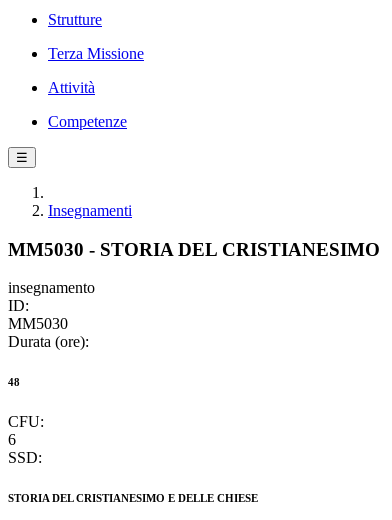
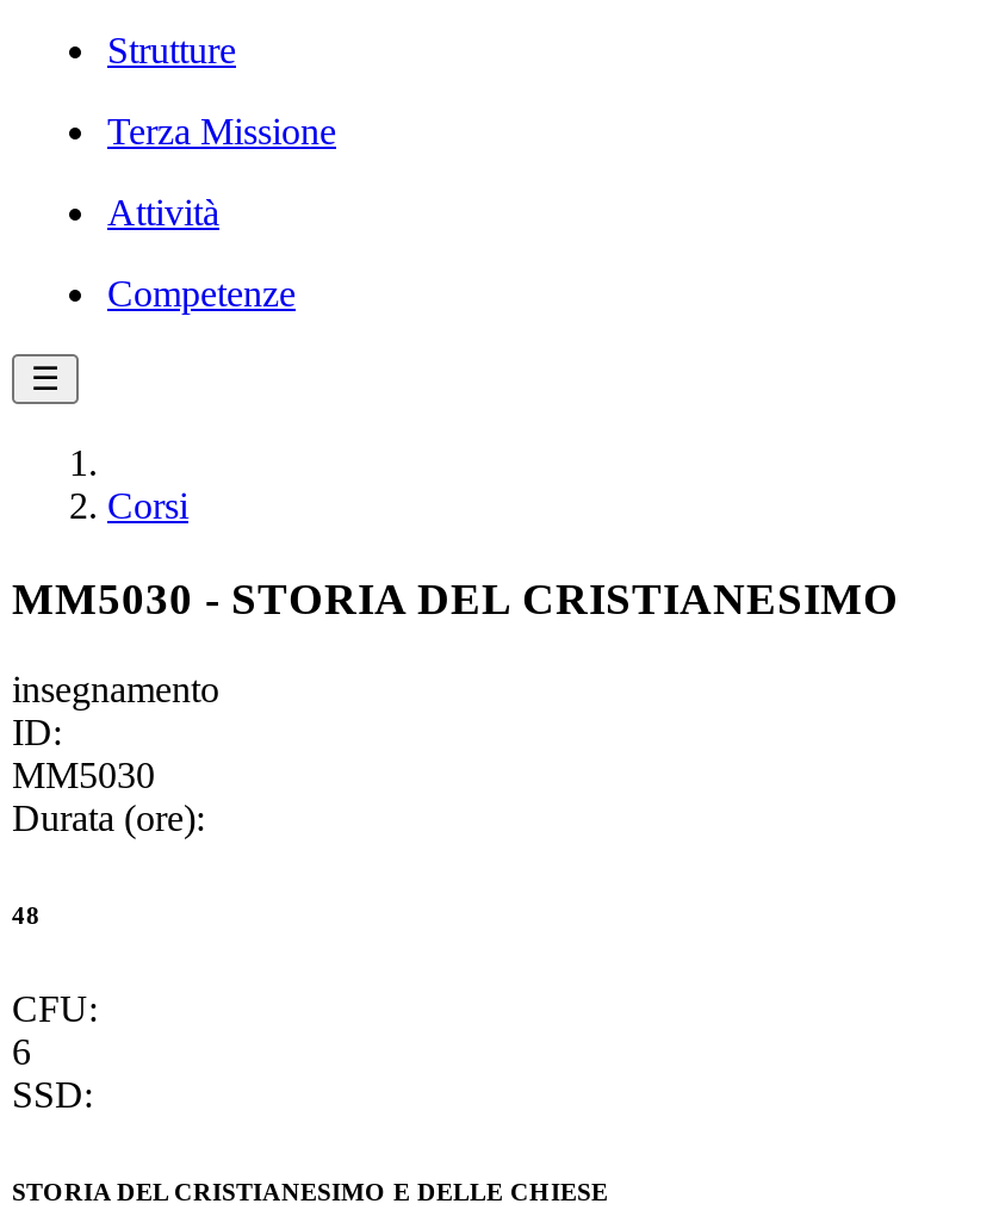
[48,202,132,219] Insegnamenti -> [107,485,188,526] Corsi

